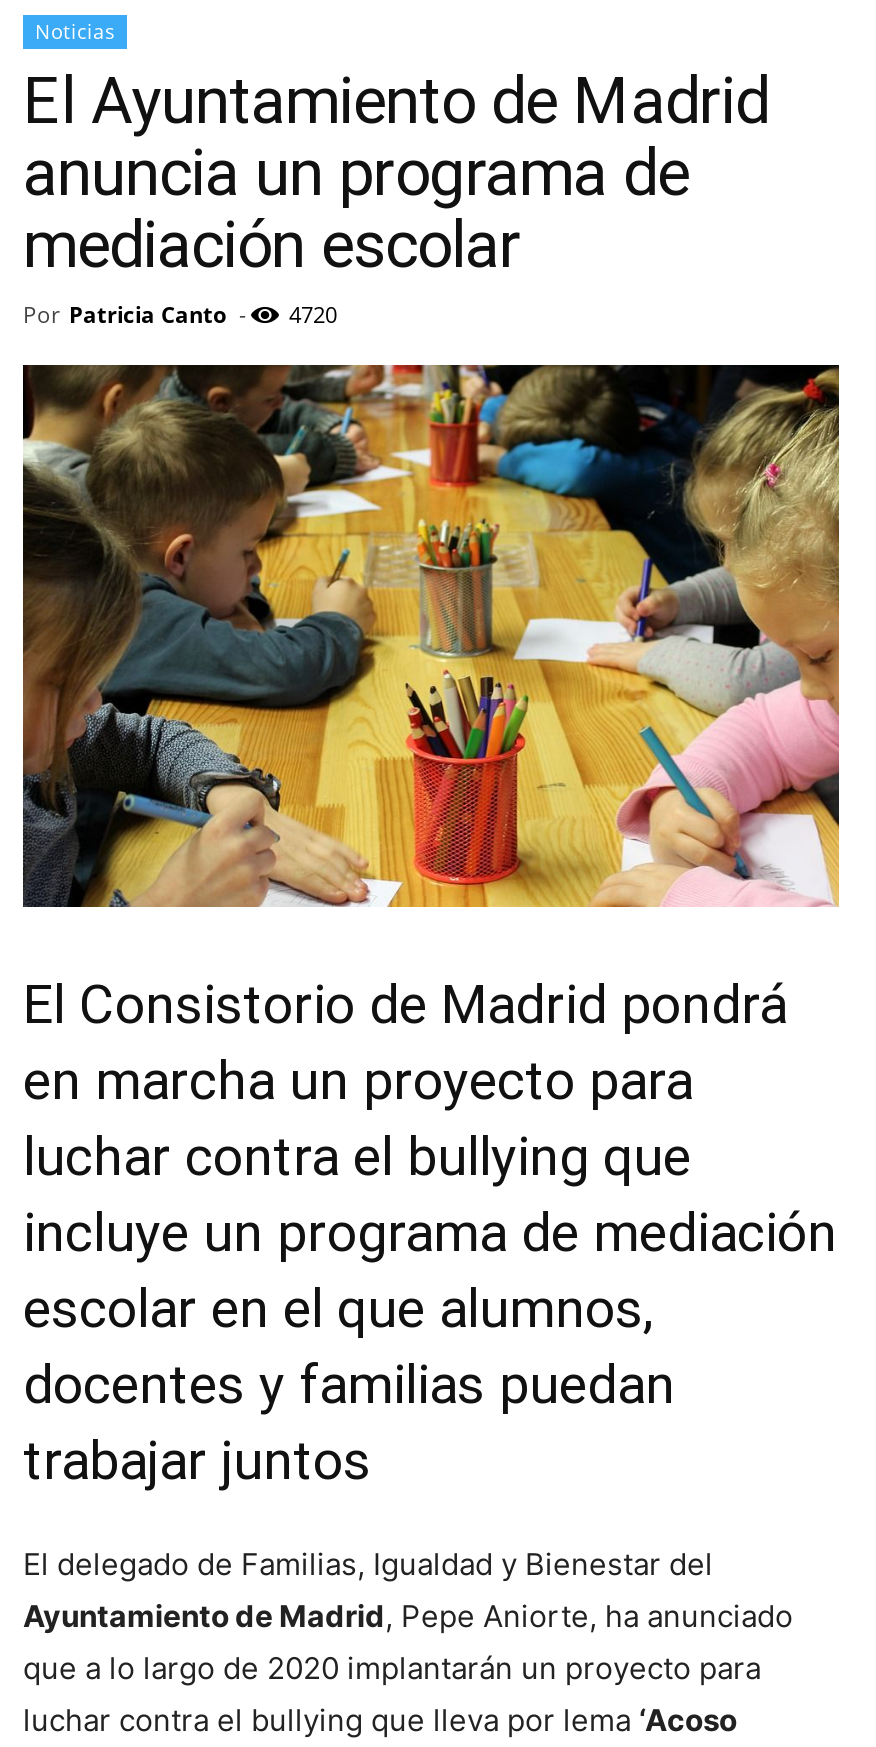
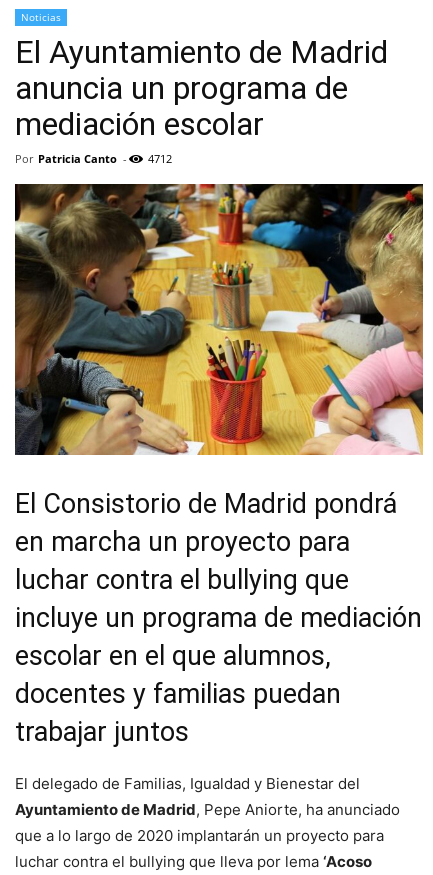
[23,299,337,329] Por Patricia Canto - 4720 -> [15,151,172,166] Por Patricia Canto - 4712

